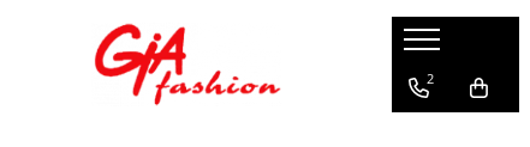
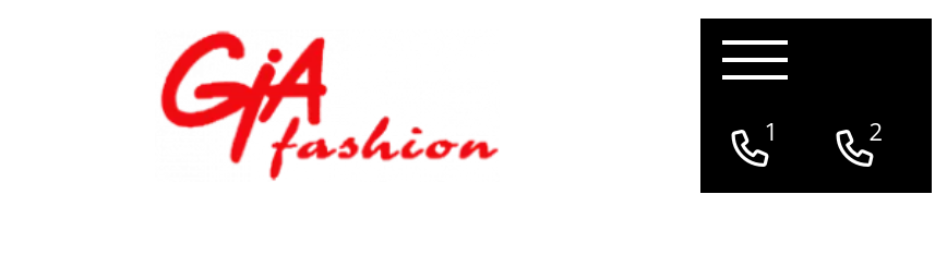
none -> [764,114,777,147] 1

